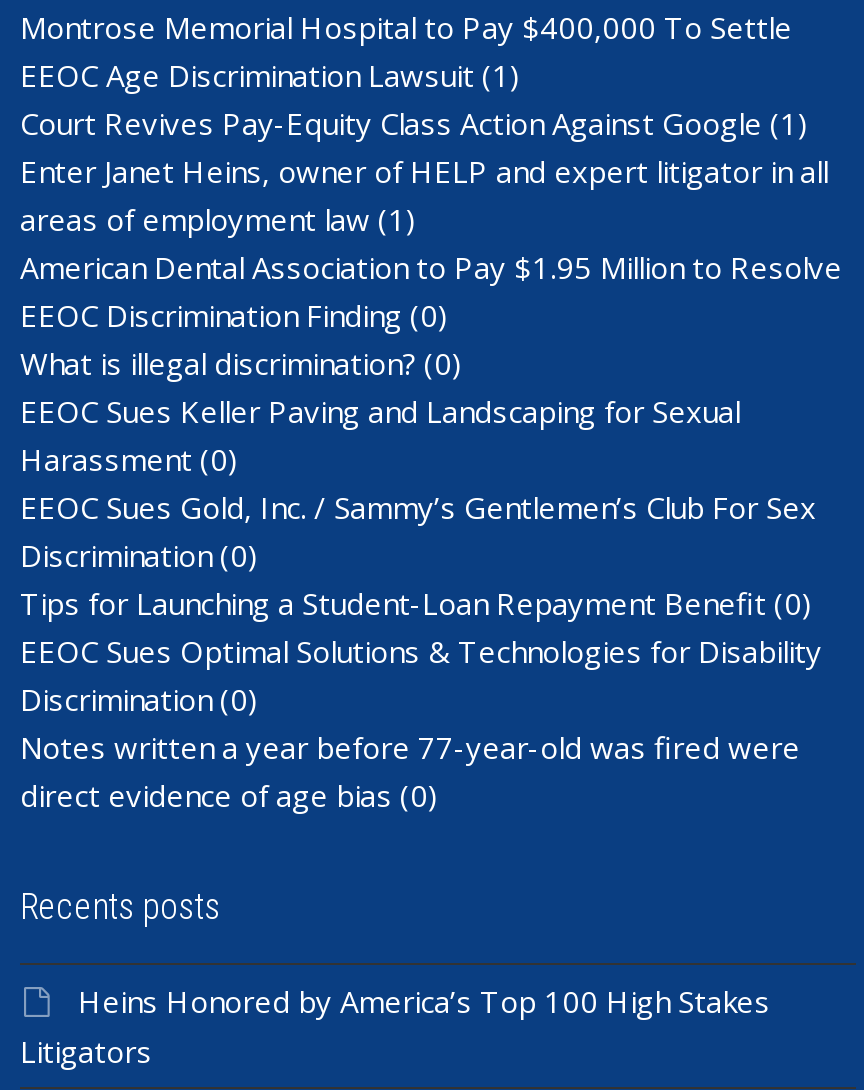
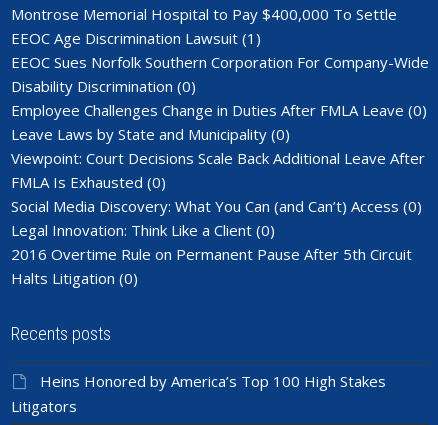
[20,103,842,815] Court Revives Pay-Equity Class Action Against Google (1) | Enter Janet Heins, owner of HELP and expert litigator in all | areas of employment law (1) | American Dental Association to Pay $1.95 Million to Resolve | EEOC Discrimination Finding (0) | What is illegal discrimination? (0) | EEOC Sues Keller Paving and Landscaping for Sexual | Harassment (0) | EEOC Sues Gold, Inc. / Sammy’s Gentlemen’s Club For Sex | Discrimination (0) | Tips for Launching a Student-Loan Repayment Benefit (0) | EEOC Sues Optimal Solutions & Technologies for Disability | Discrimination (0) | Notes written a year before 77-year-old was fired were | direct evidence of age bias (0) -> [11,51,429,287] EEOC Sues Norfolk Southern Corporation For Company-Wide | Disability Discrimination (0) | Employee Challenges Change in Duties After FMLA Leave (0) | Leave Laws by State and Municipality (0) | Viewpoint: Court Decisions Scale Back Additional Leave After | FMLA Is Exhausted (0) | Social Media Discovery: What You Can (and Can’t) Access (0) | Legal Innovation: Think Like a Client (0) | 2016 Overtime Rule on Permanent Pause After 5th Circuit | Halts Litigation (0)

